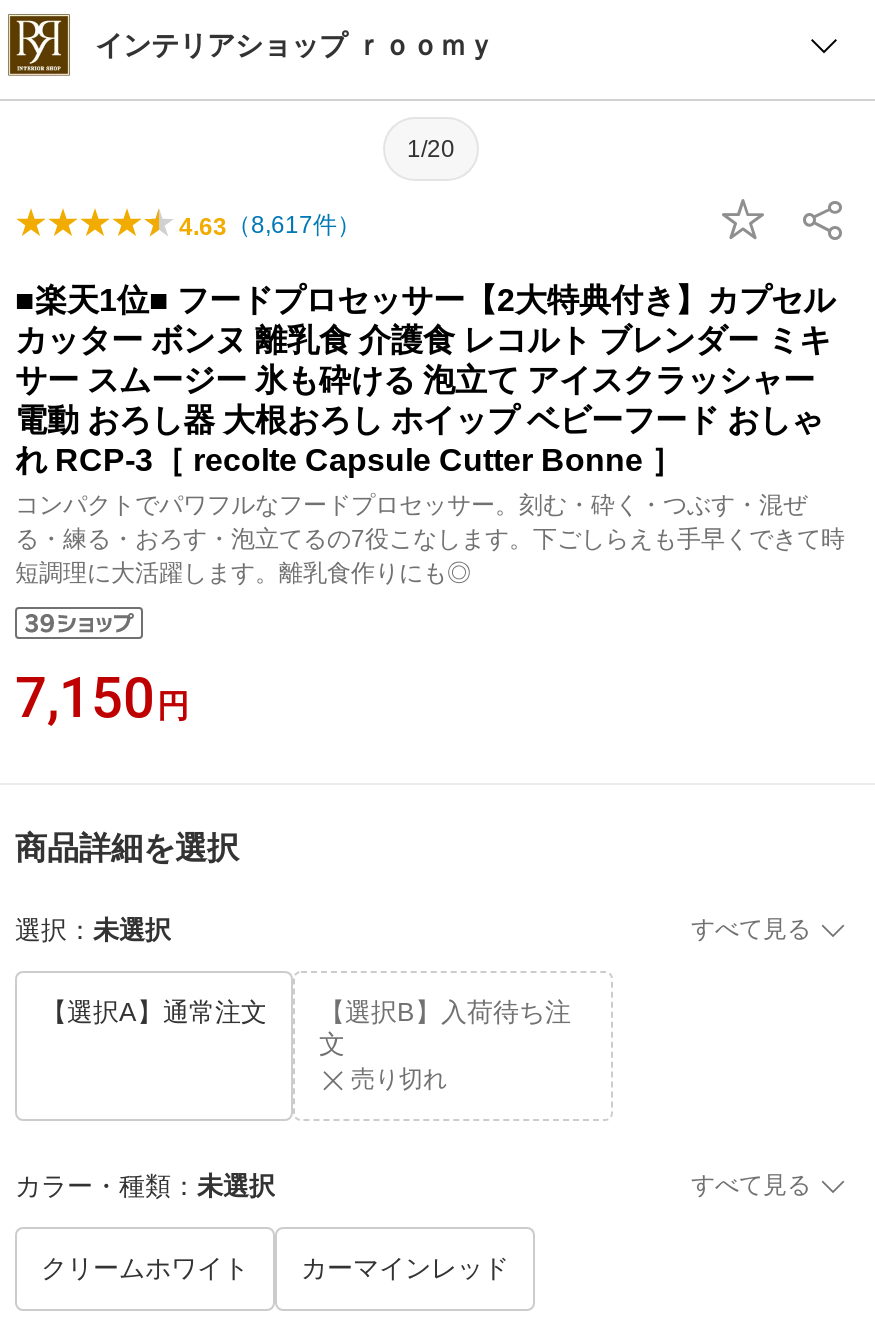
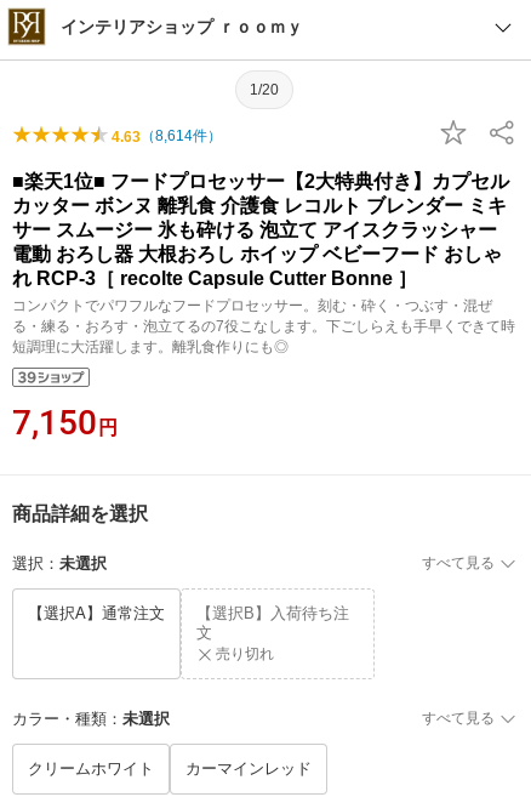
[179,211,361,241] 4.63（8,617件） -> [112,127,222,146] 4.63（8,614件）

